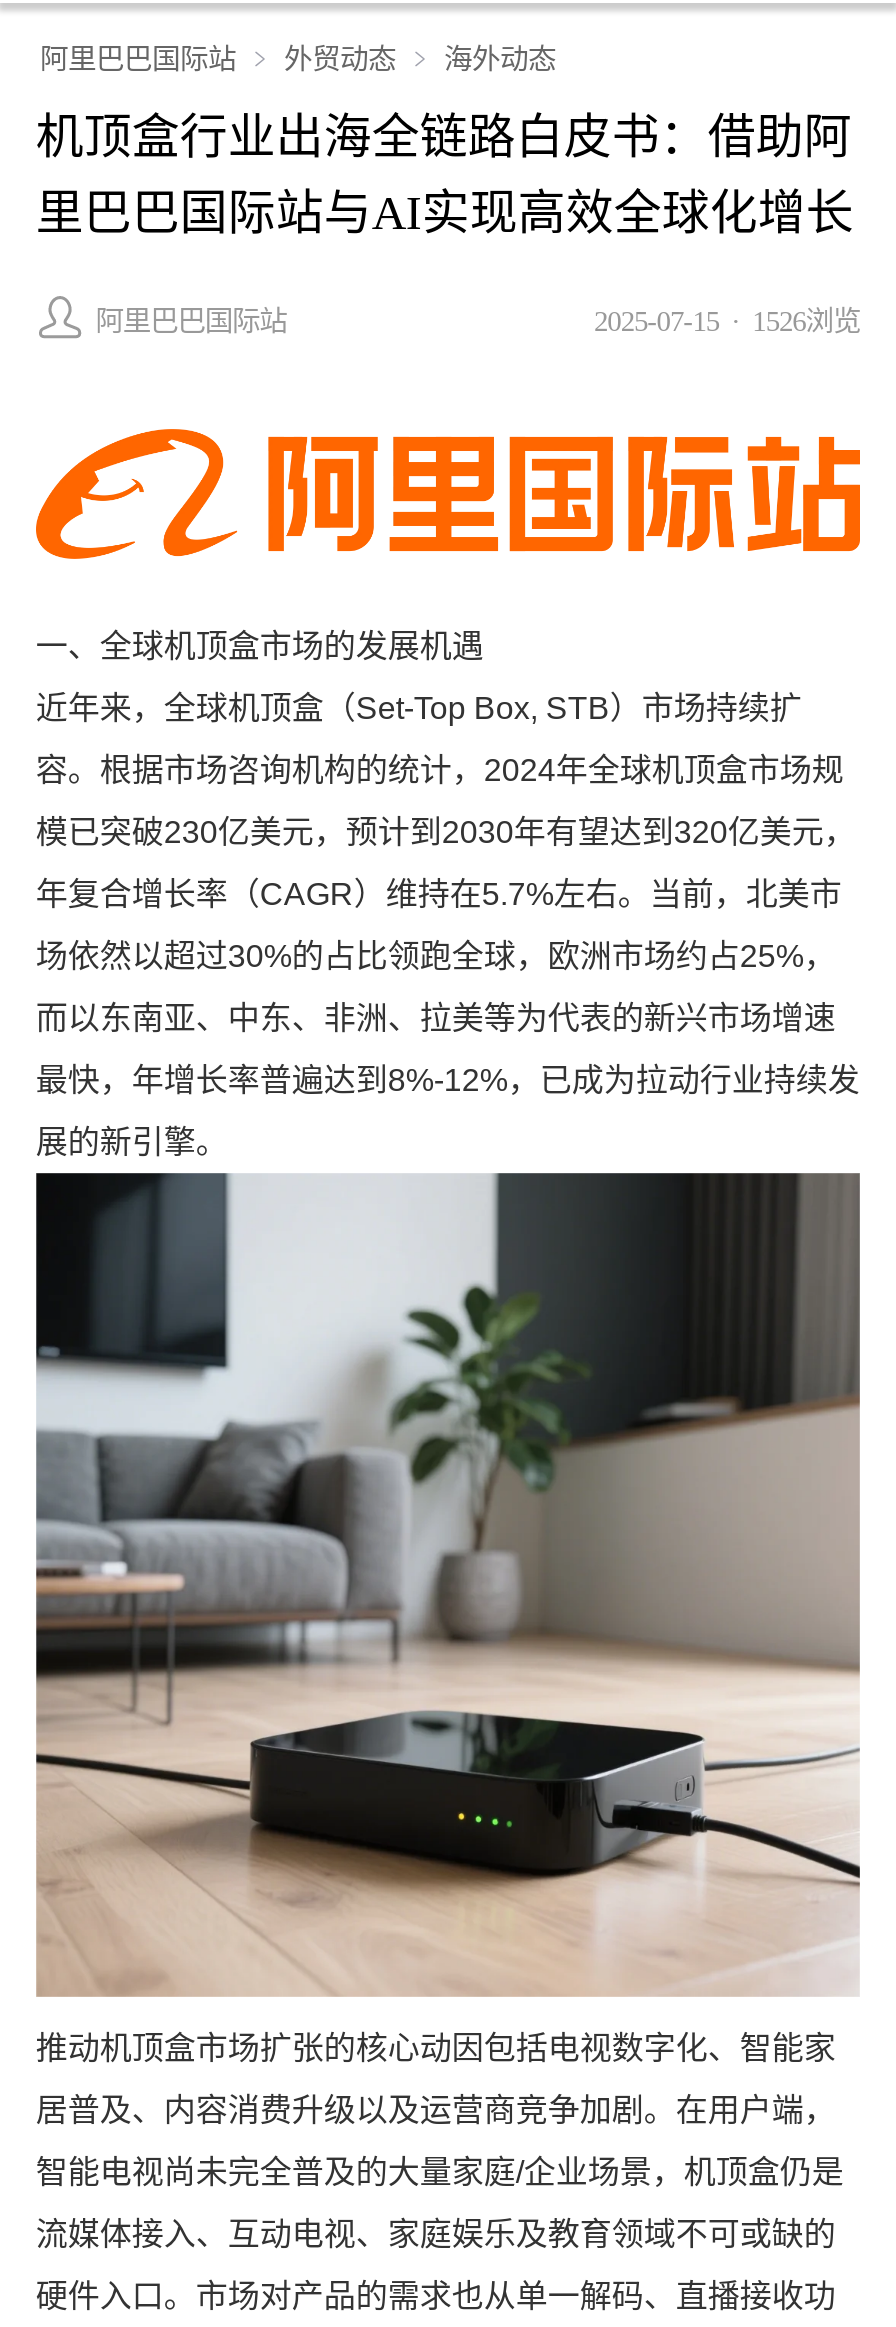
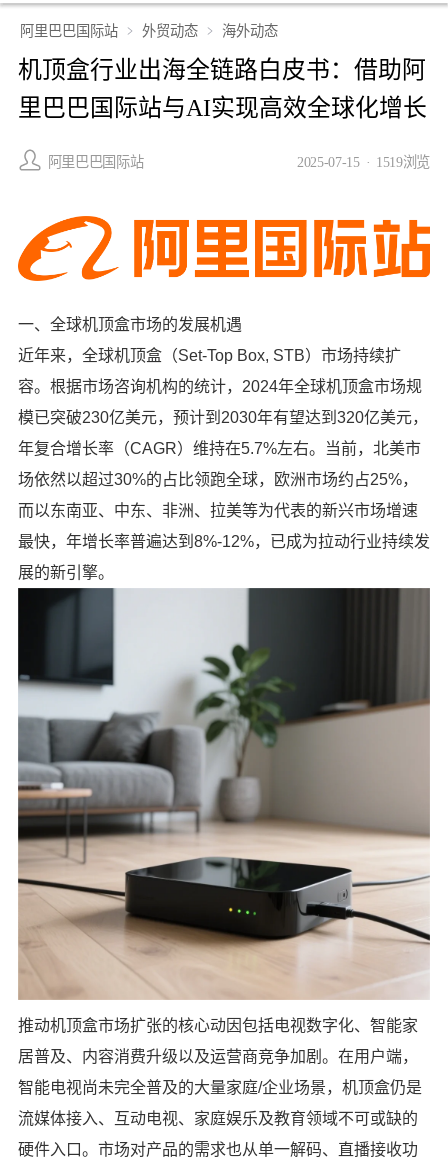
[594,305,860,337] 2025-07-15 · 1526浏览 -> [297,154,430,170] 2025-07-15 · 1519浏览

